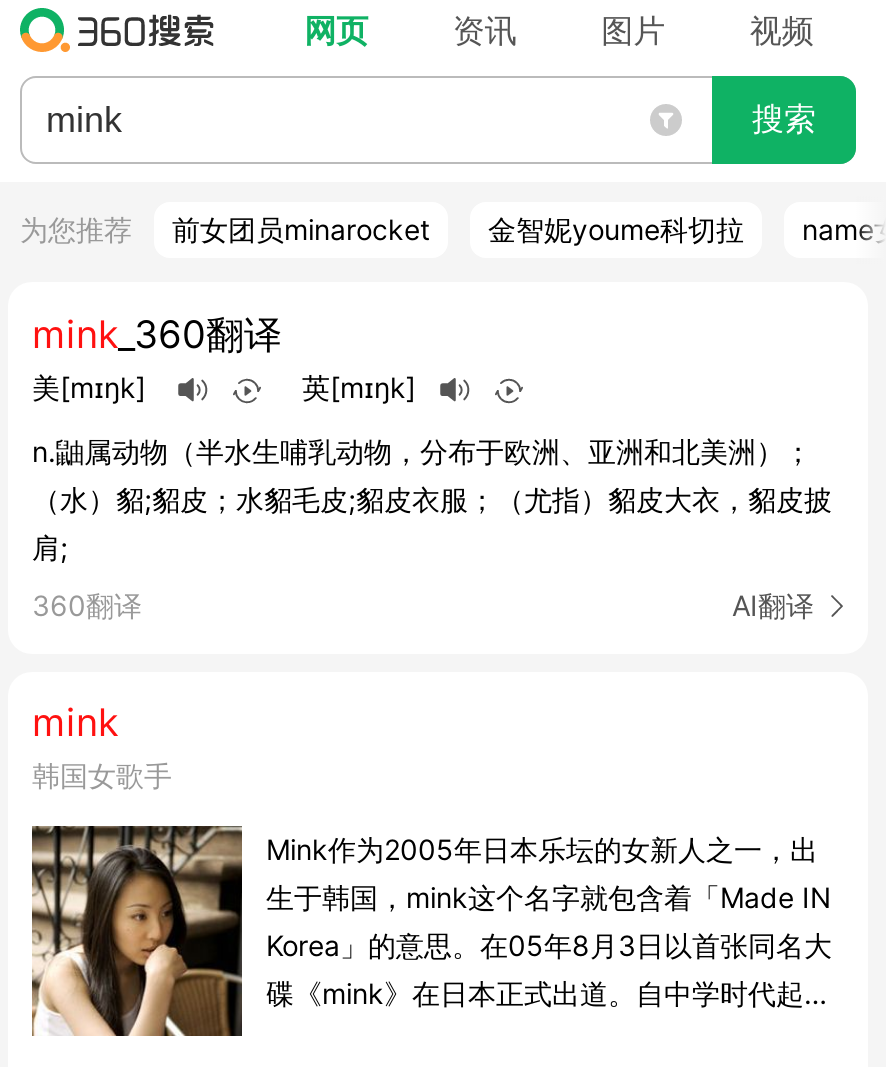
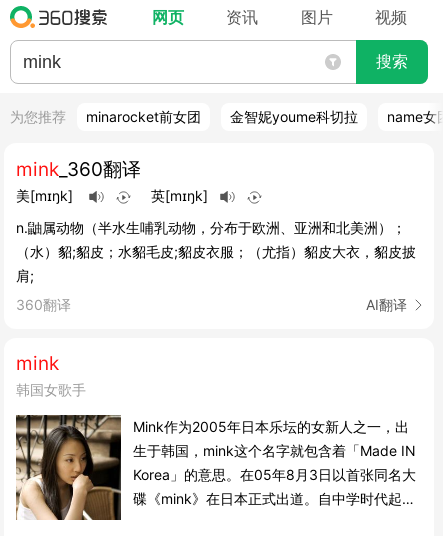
[172,212,430,246] 前女团员minarocket -> [86,108,201,125] minarocket前女团

